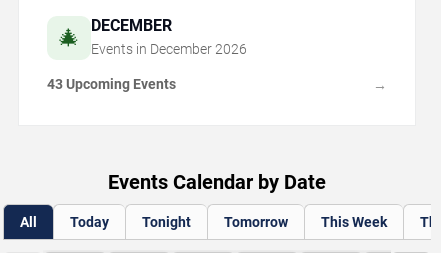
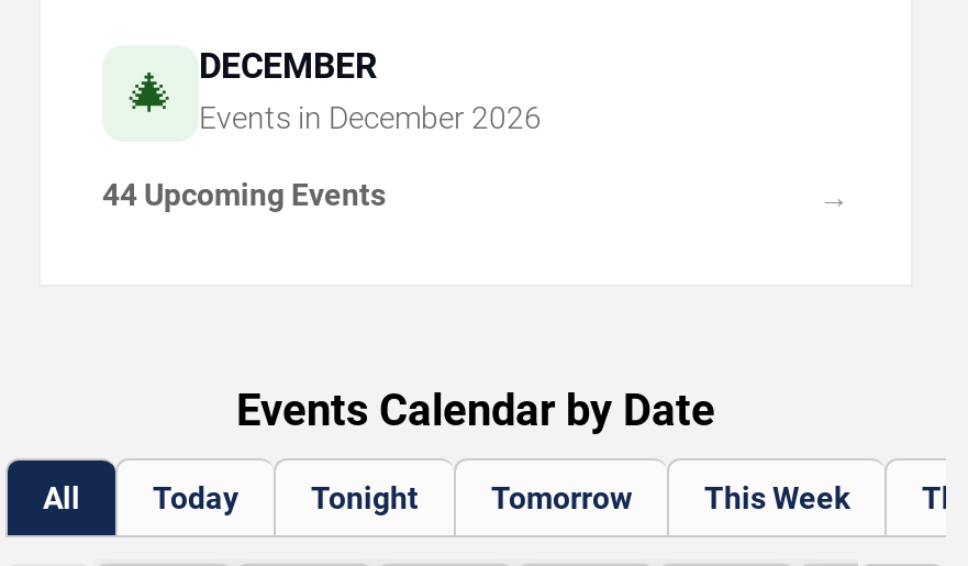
[47,76,176,92] 43 Upcoming Events -> [102,178,386,213] 44 Upcoming Events

